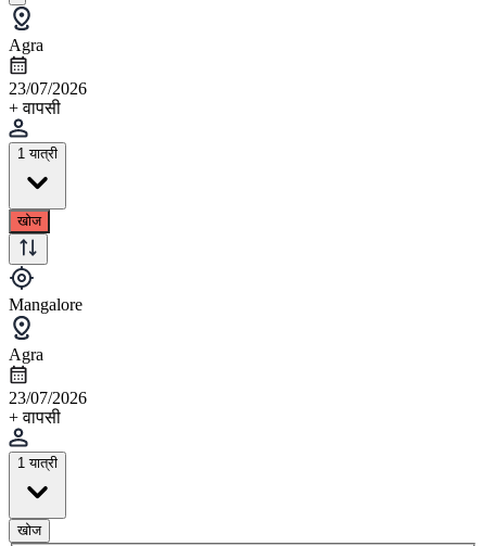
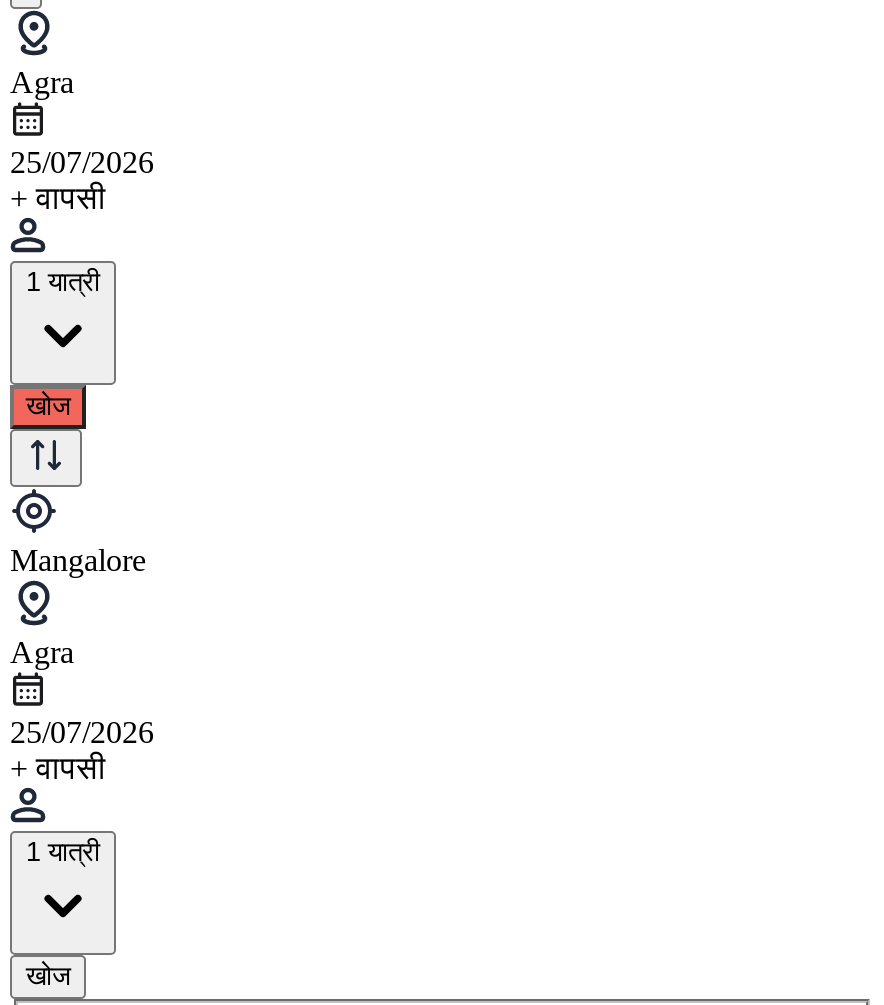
[9,79,87,97] 23/07/2026 -> [10,145,154,179] 25/07/2026
[9,388,87,407] 23/07/2026 -> [10,715,154,749] 25/07/2026

